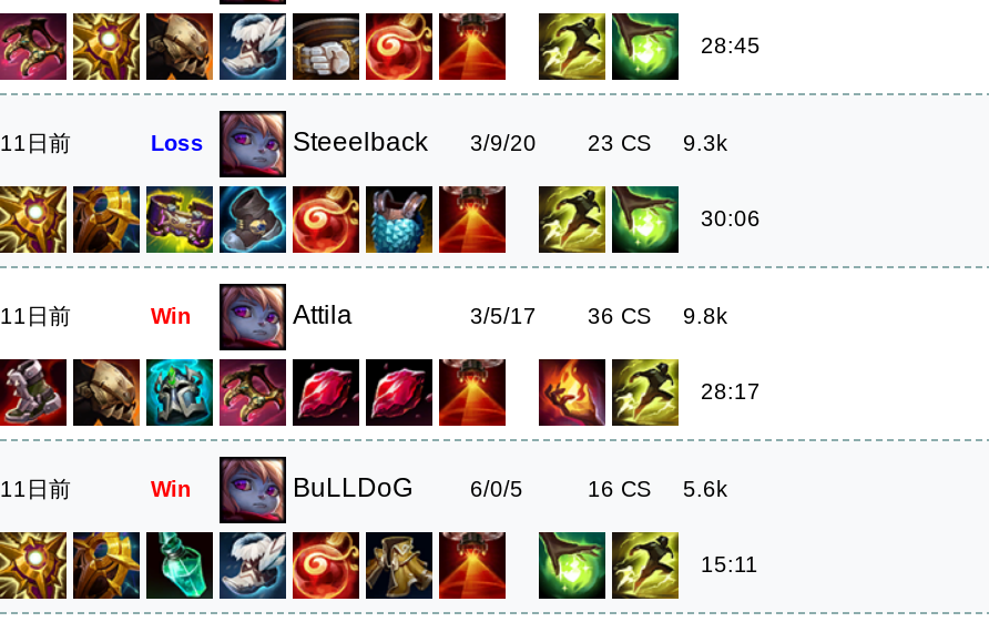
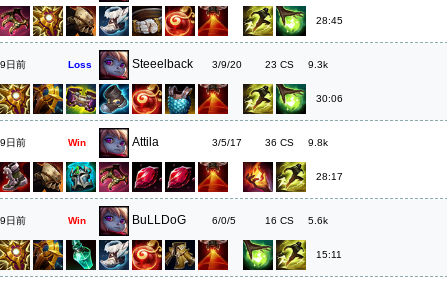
[0,131,71,155] 11日前 -> [0,59,26,70] 9日前
[0,304,71,328] 11日前 -> [0,137,26,148] 9日前
[0,477,71,501] 11日前 -> [0,215,26,226] 9日前

